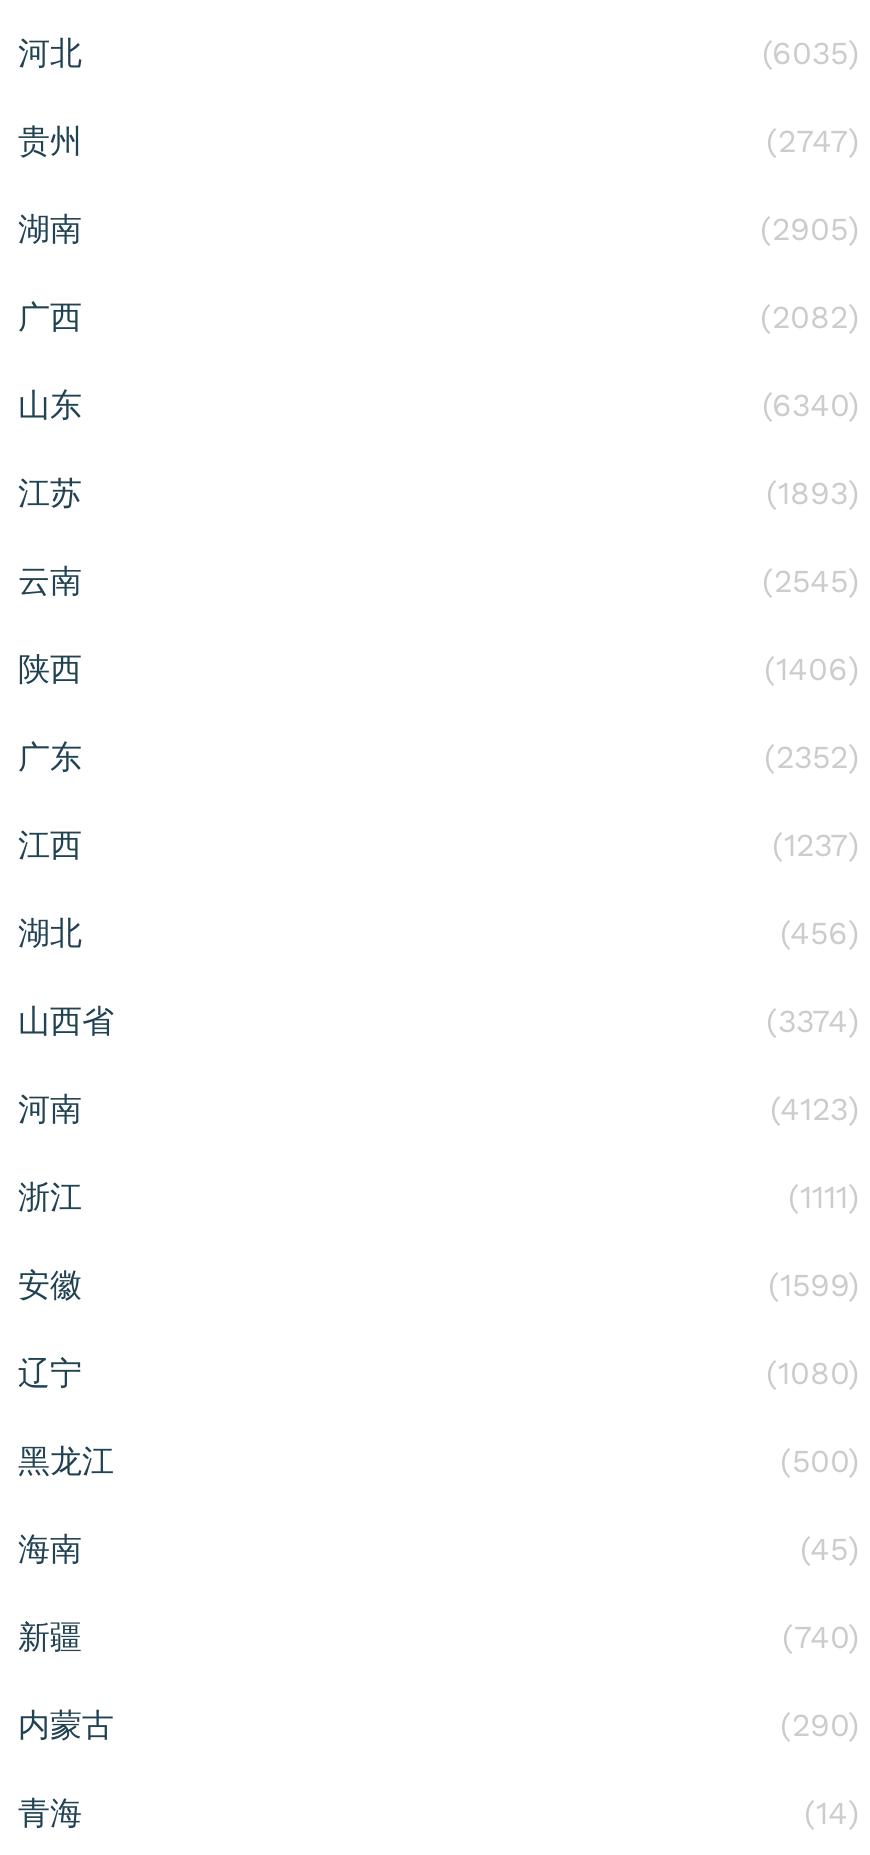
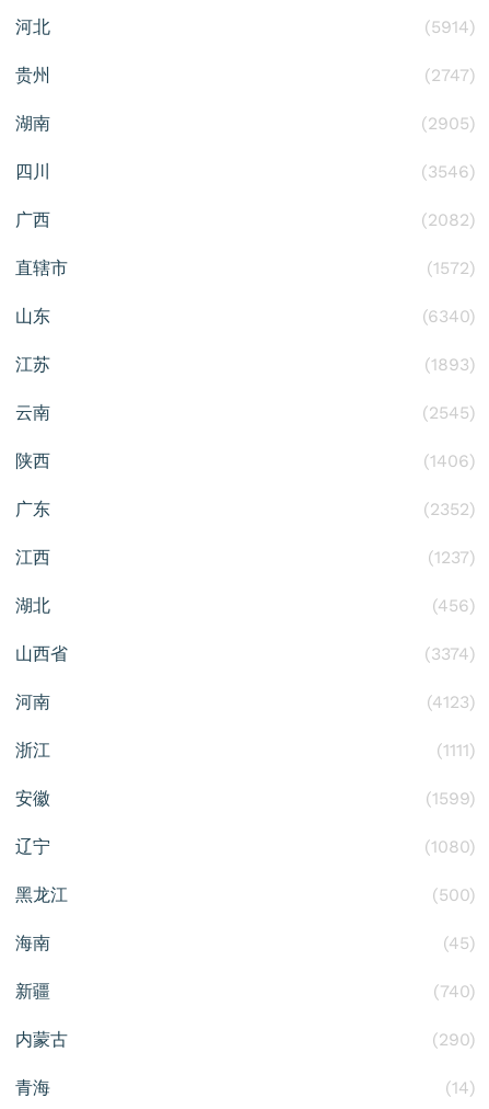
[762,34,860,72] (6035) -> [424,17,476,37] (5914)
none -> [15,161,476,182] 四川 | (3546)
none -> [15,258,476,279] 直辖市 | (1572)

